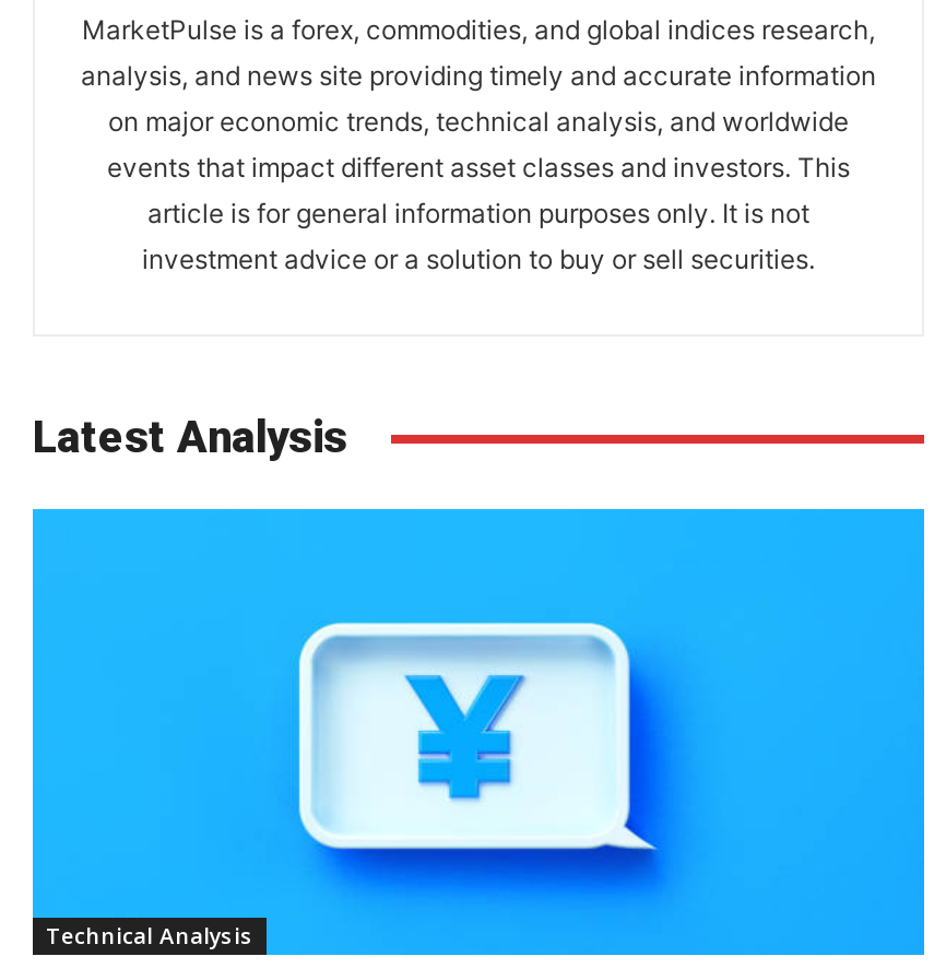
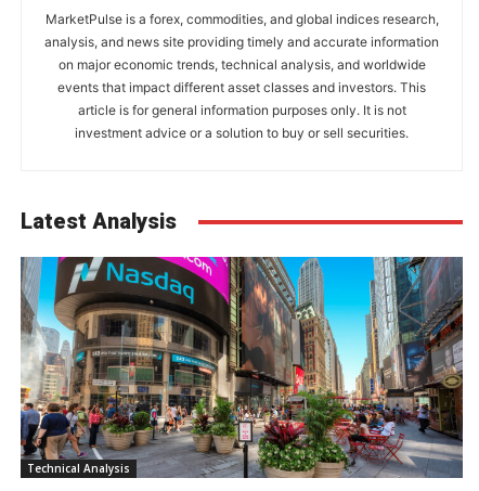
[31,507,926,957] [image] -> [20,256,464,479] [image]

